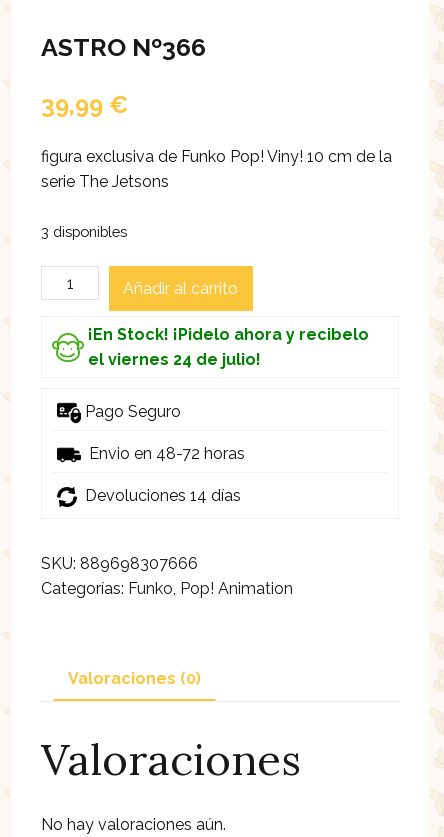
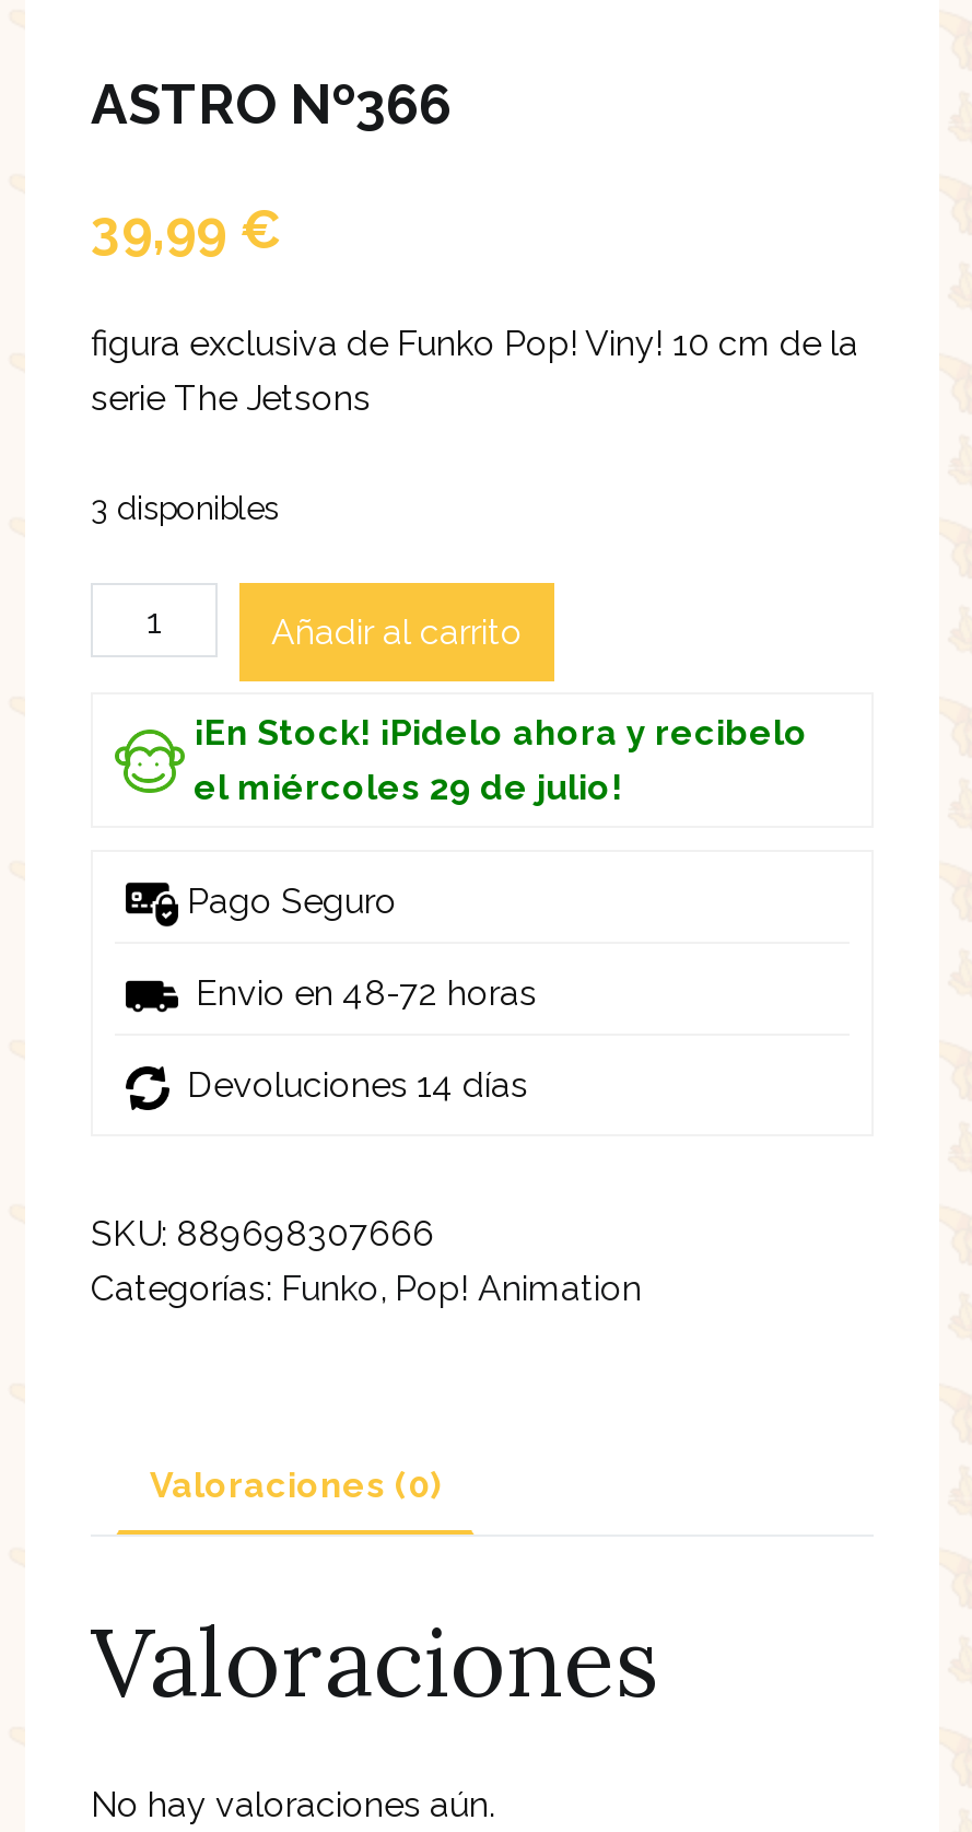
[88,350,261,369] el viernes 24 de julio! -> [194,767,622,809] el miércoles 29 de julio!

